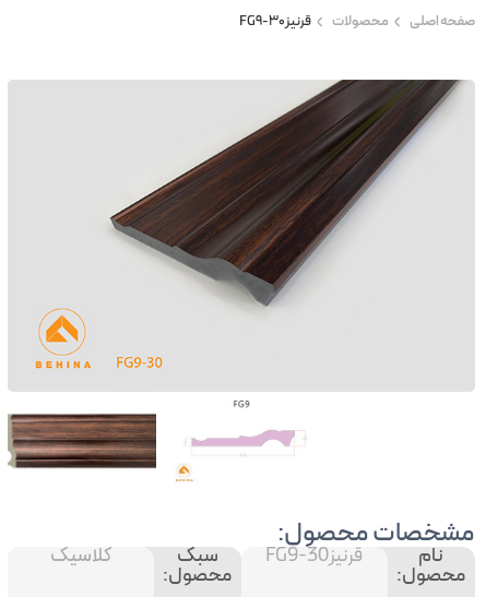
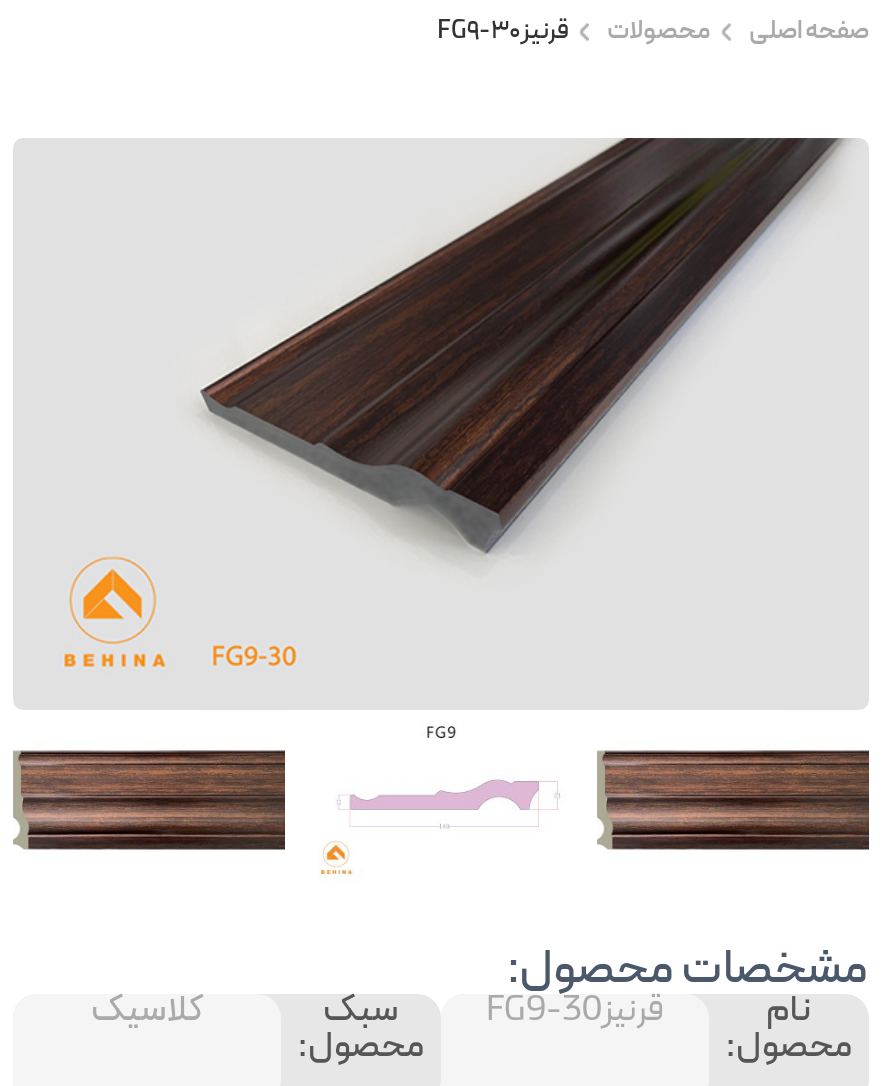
none -> [595,748,871,852] [image]

